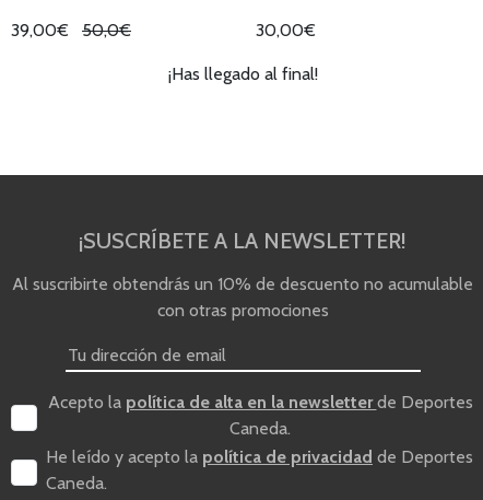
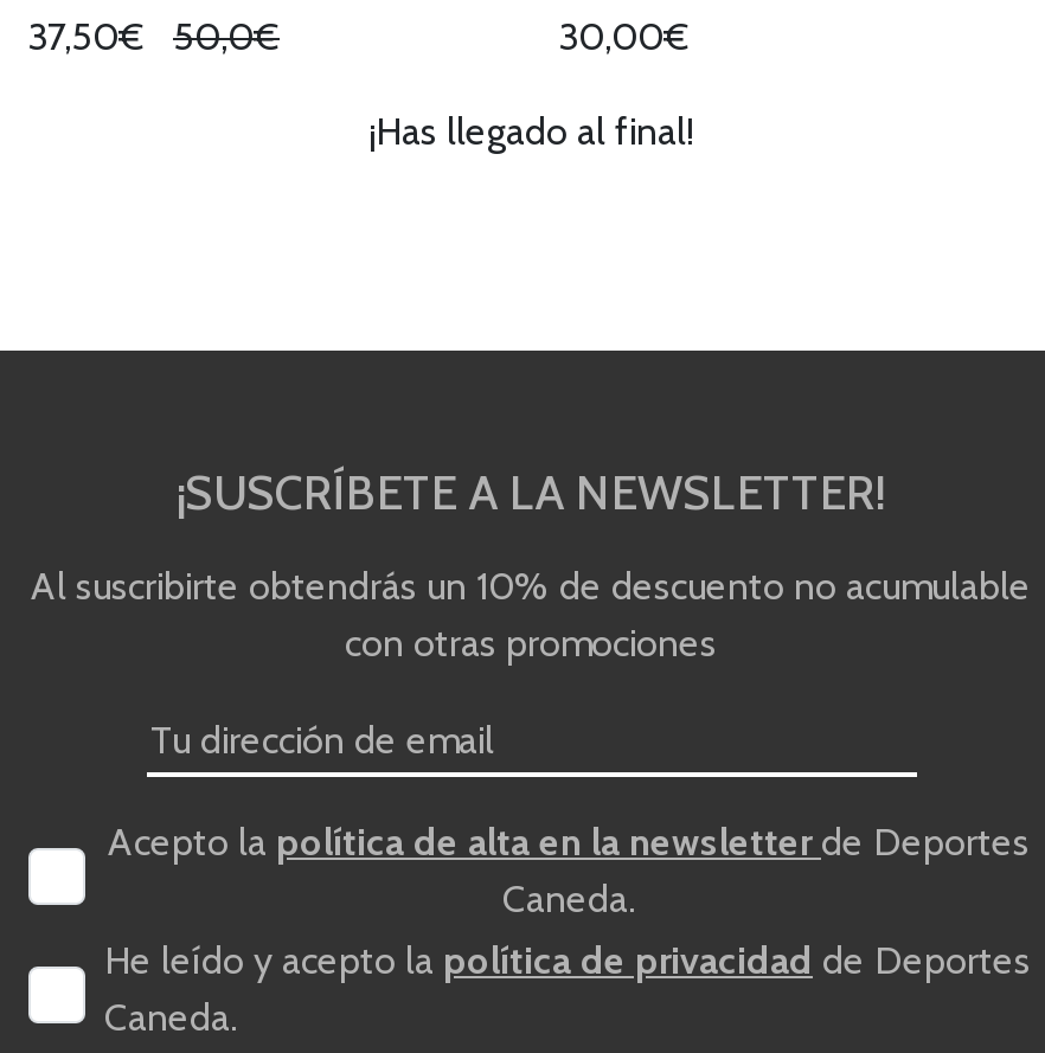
[11,20,131,41] 39,00€ 50,0€ -> [28,15,280,60] 37,50€ 50,0€

